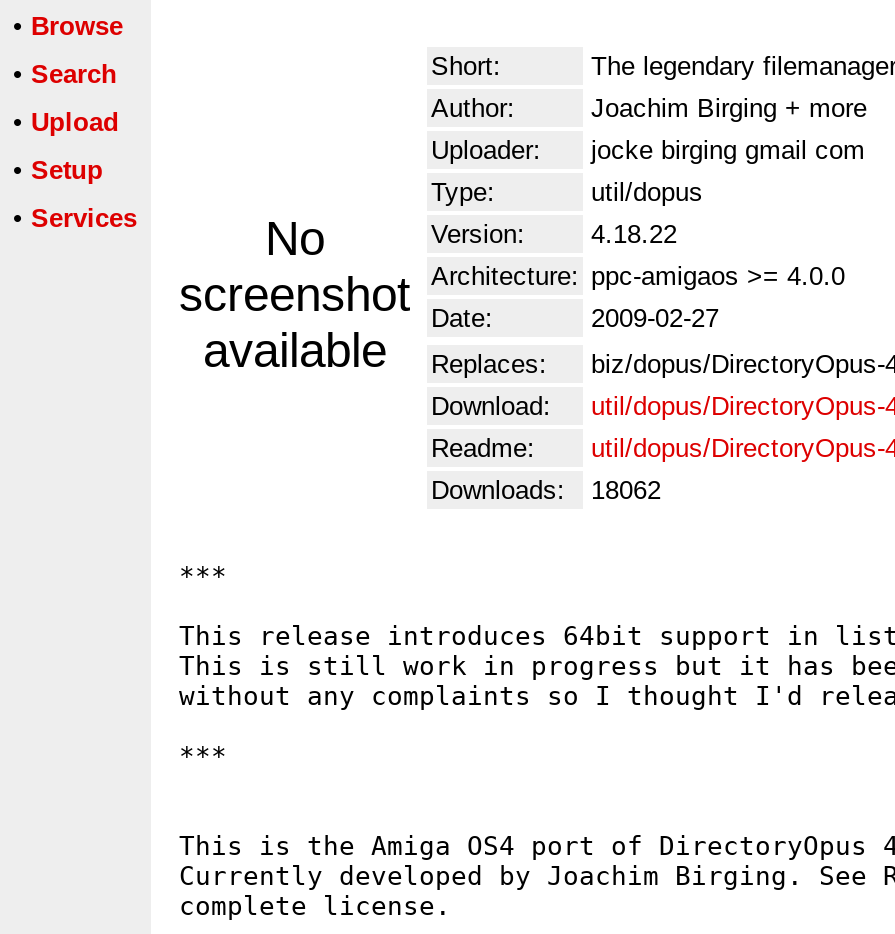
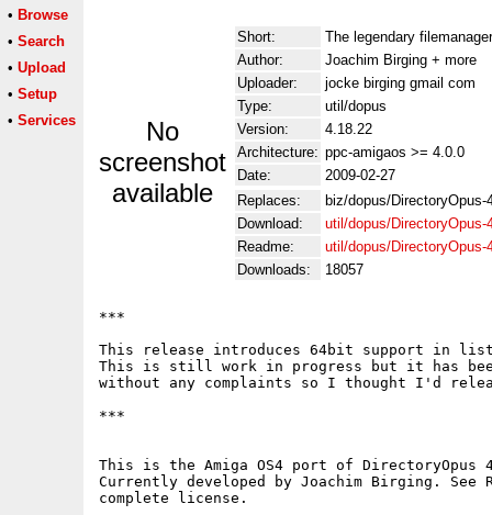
[431,475,661,505] Downloads: 18062 -> [237,261,364,278] Downloads: 18057

